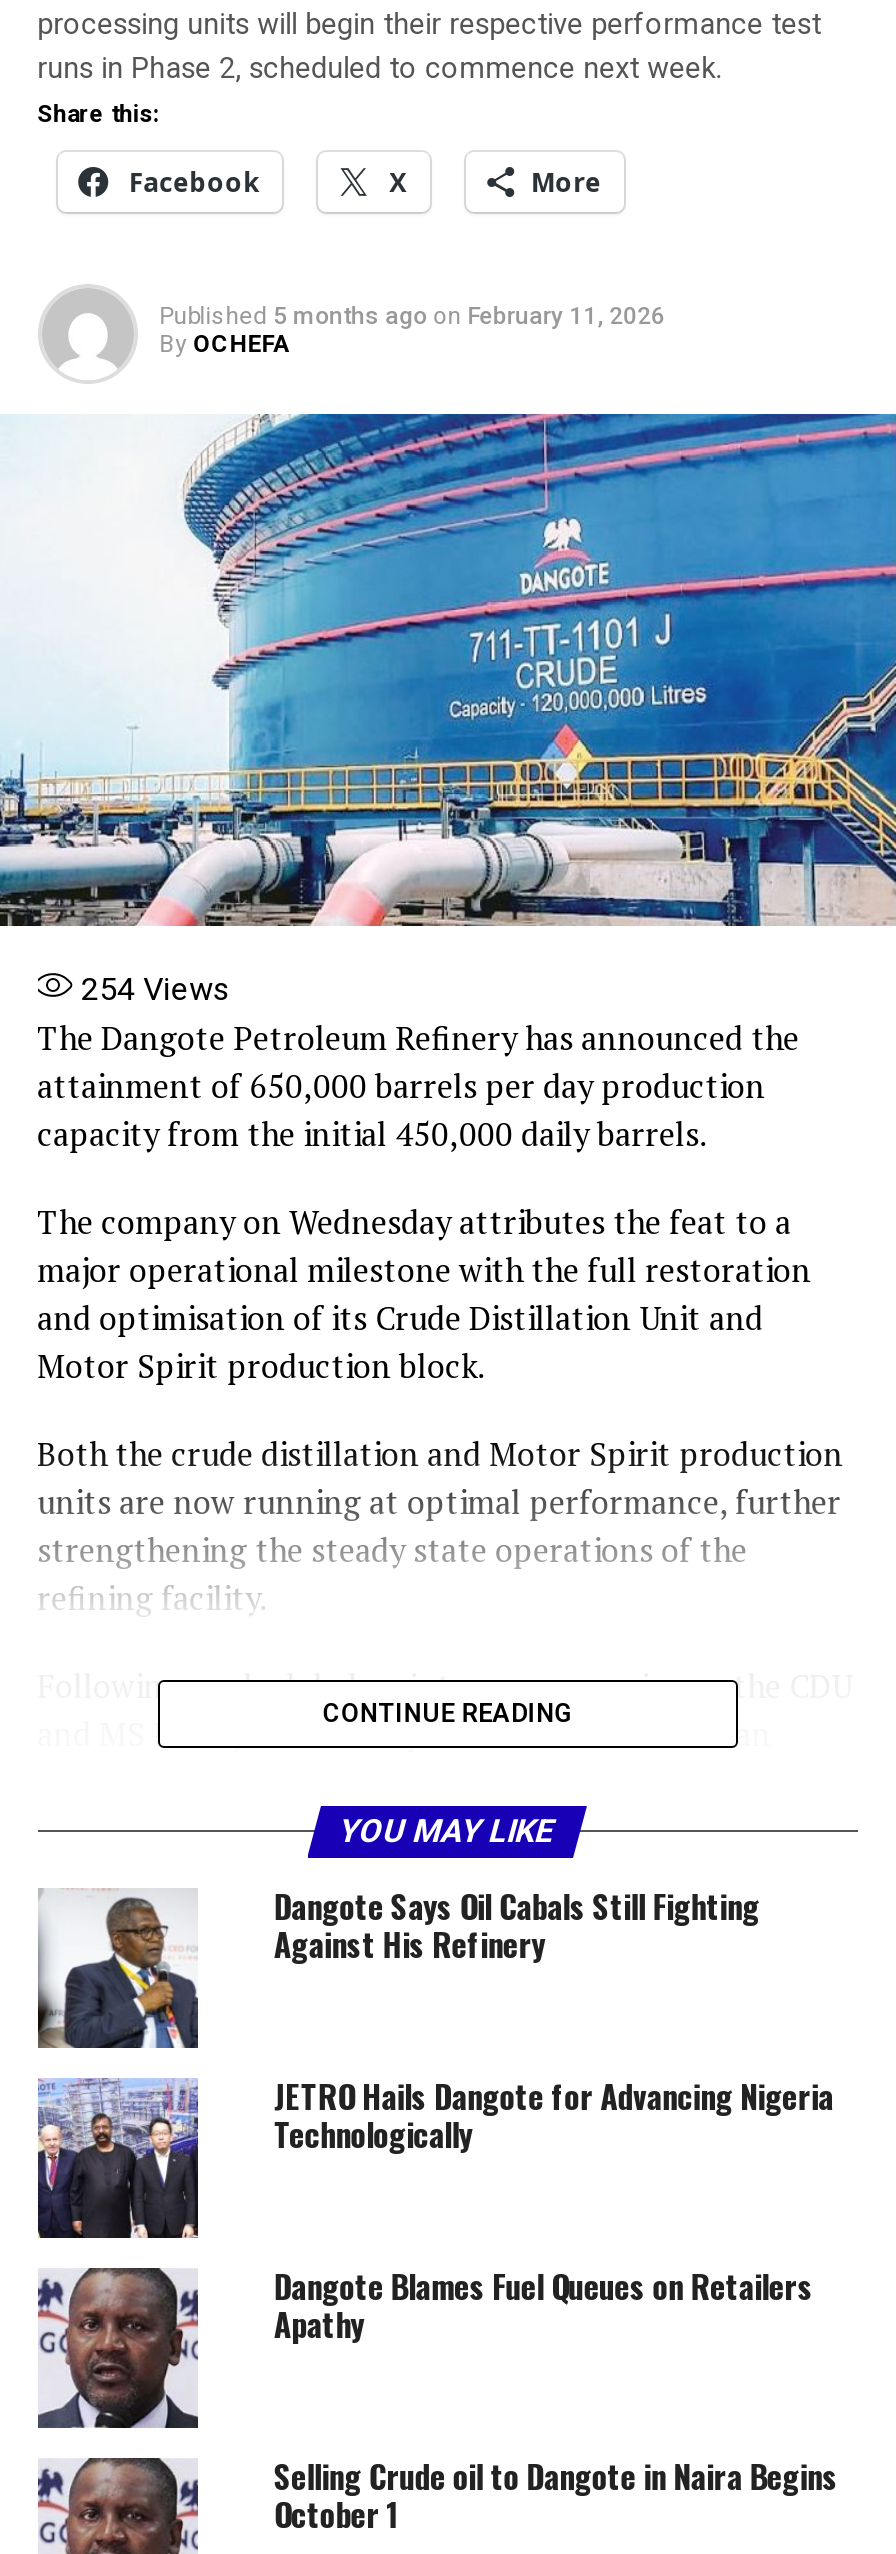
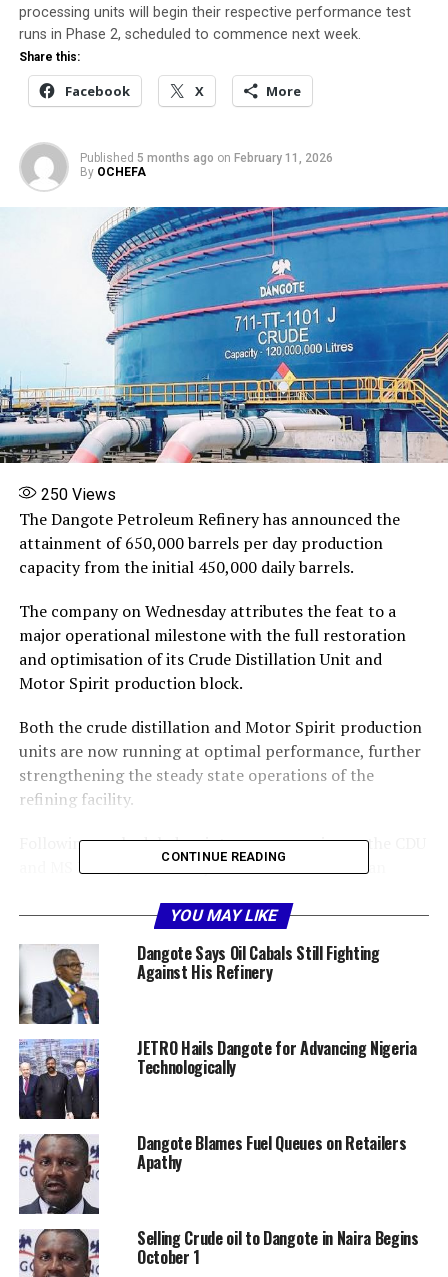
[81,971,231,1009] 254 Views -> [41,485,116,504] 250 Views

